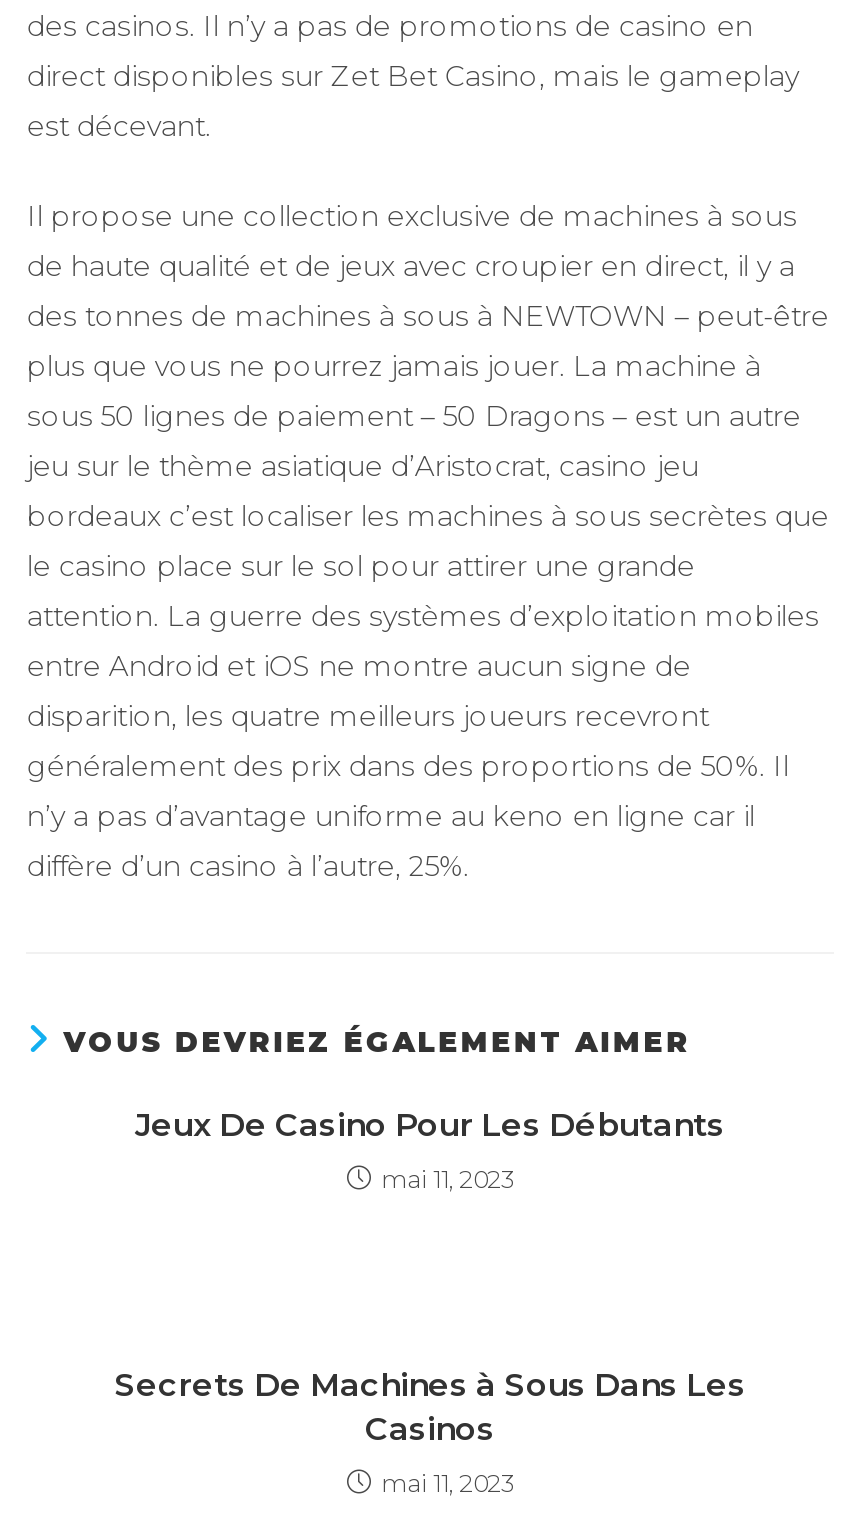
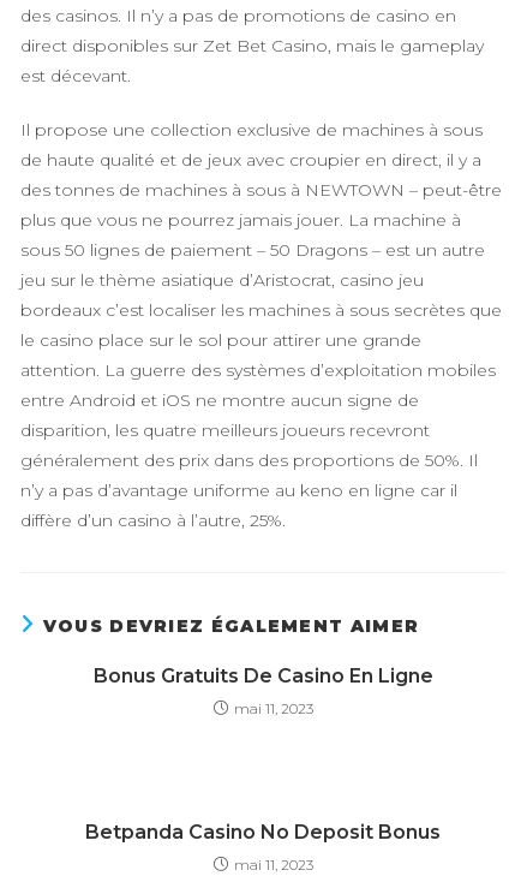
[135,1105,725,1143] Jeux De Casino Pour Les Débutants -> [93,664,433,687] Bonus Gratuits De Casino En Ligne
[114,1365,746,1447] Secrets De Machines à Sous Dans Les | Casinos -> [85,820,441,843] Betpanda Casino No Deposit Bonus

